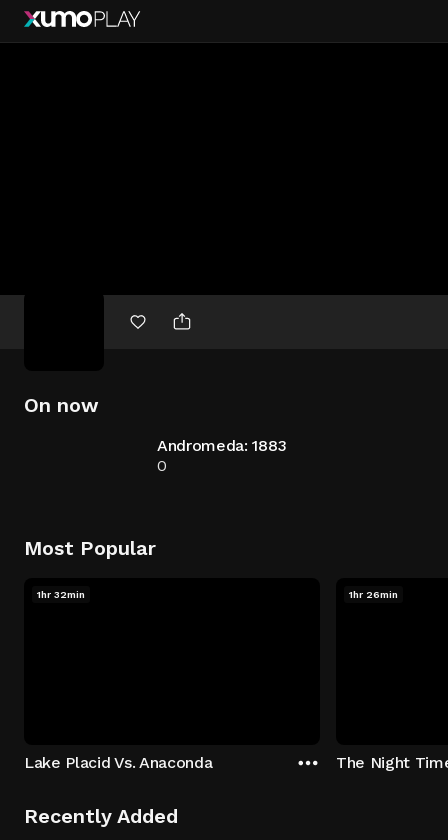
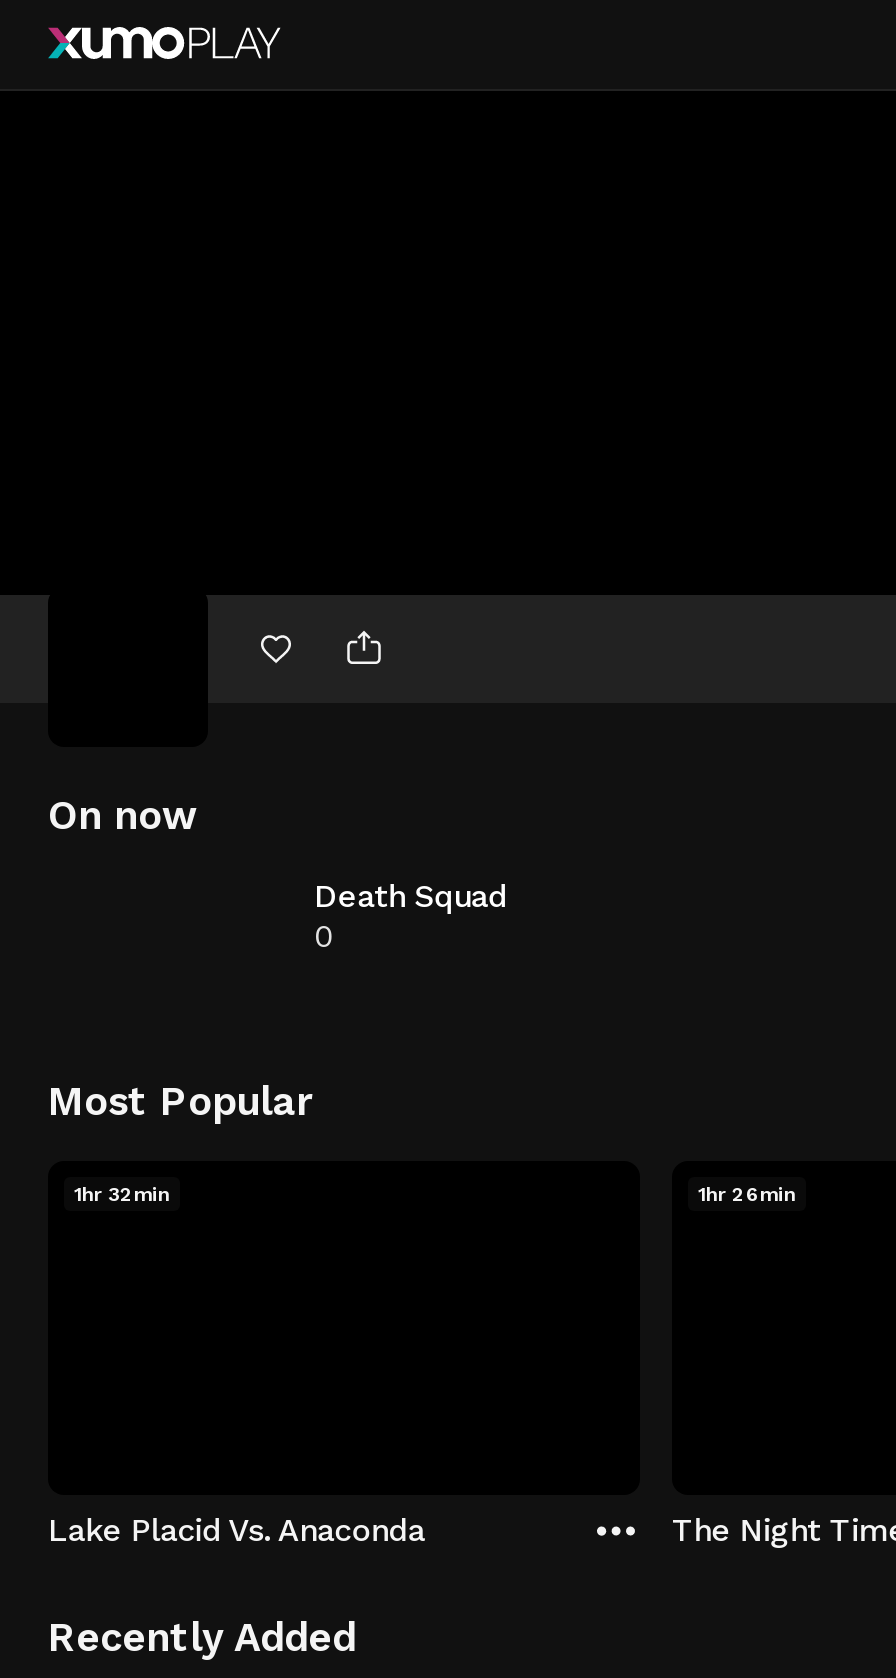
[157,436,286,455] Andromeda: 1883 -> [314,877,507,915] Death Squad

